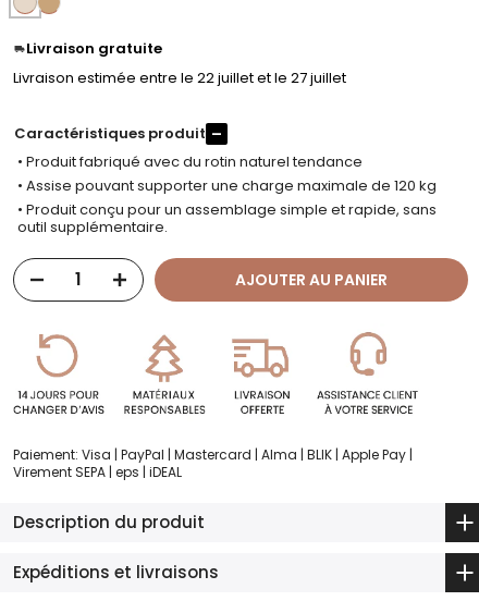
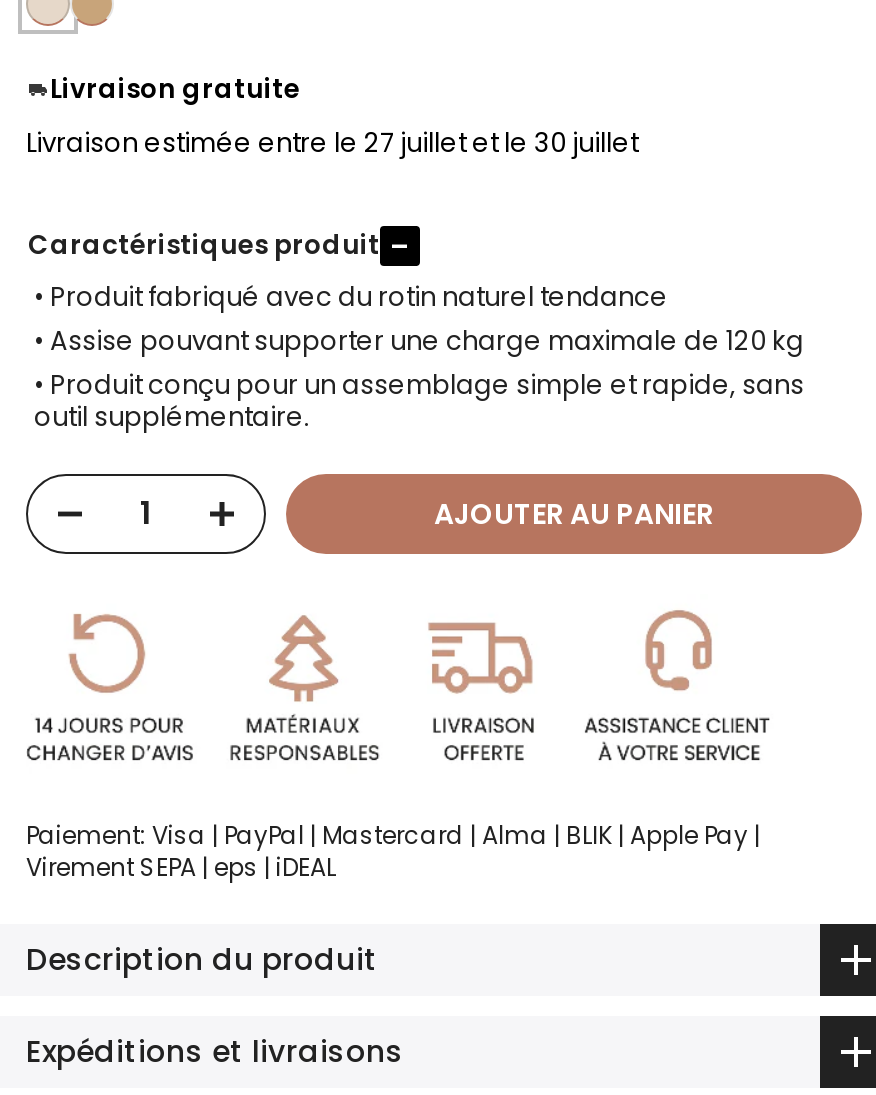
[13,67,346,88] Livraison estimée entre le 22 juillet et le 27 juillet -> [26,124,638,162] Livraison estimée entre le 27 juillet et le 30 juillet

